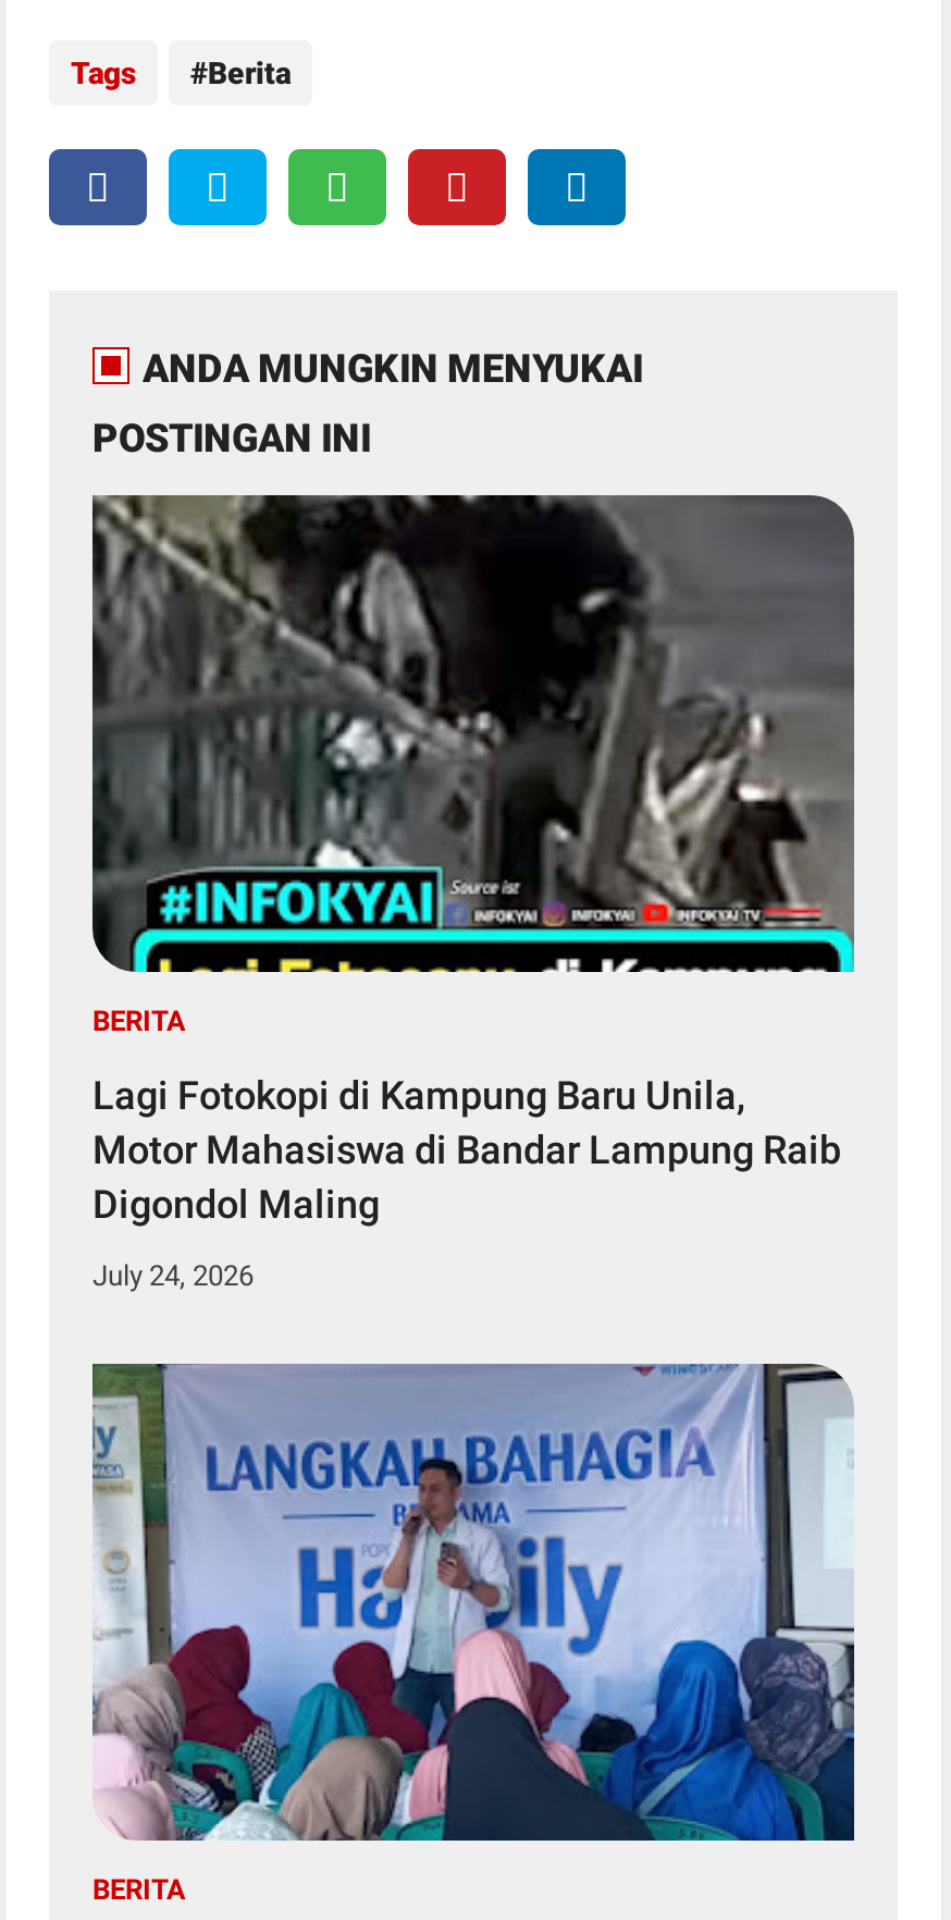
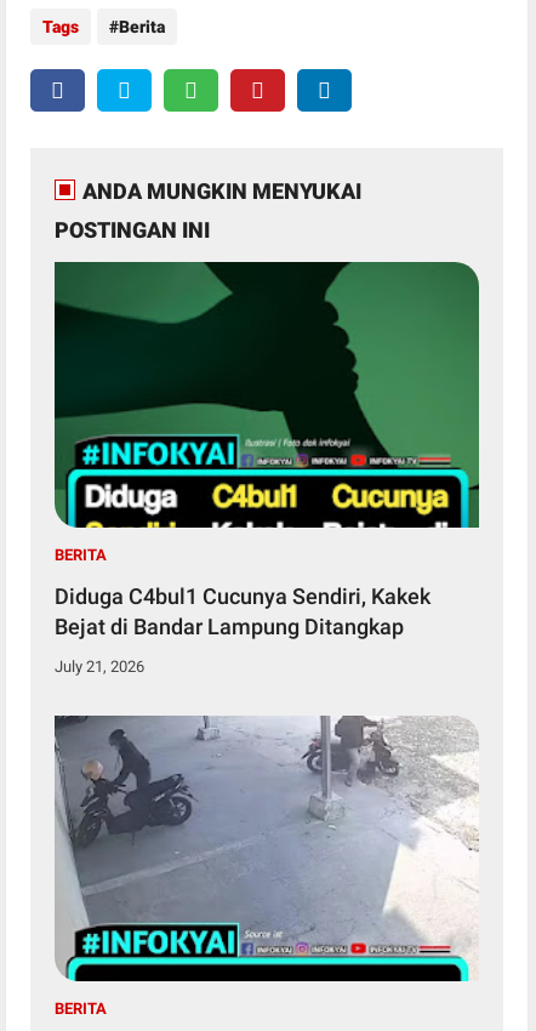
[92,493,856,974] [image] -> [53,262,480,529] [image]
[92,1072,841,1226] Lagi Fotokopi di Kampung Baru Unila, | Motor Mahasiswa di Bandar Lampung Raib | Digondol Maling -> [55,583,430,639] Diduga C4bul1 Cucunya Sendiri, Kakek | Bejat di Bandar Lampung Ditangkap
[92,1259,254,1292] July 24, 2026 -> [55,657,144,675] July 21, 2026
[92,1362,856,1843] [image] -> [55,716,479,982] [image]

